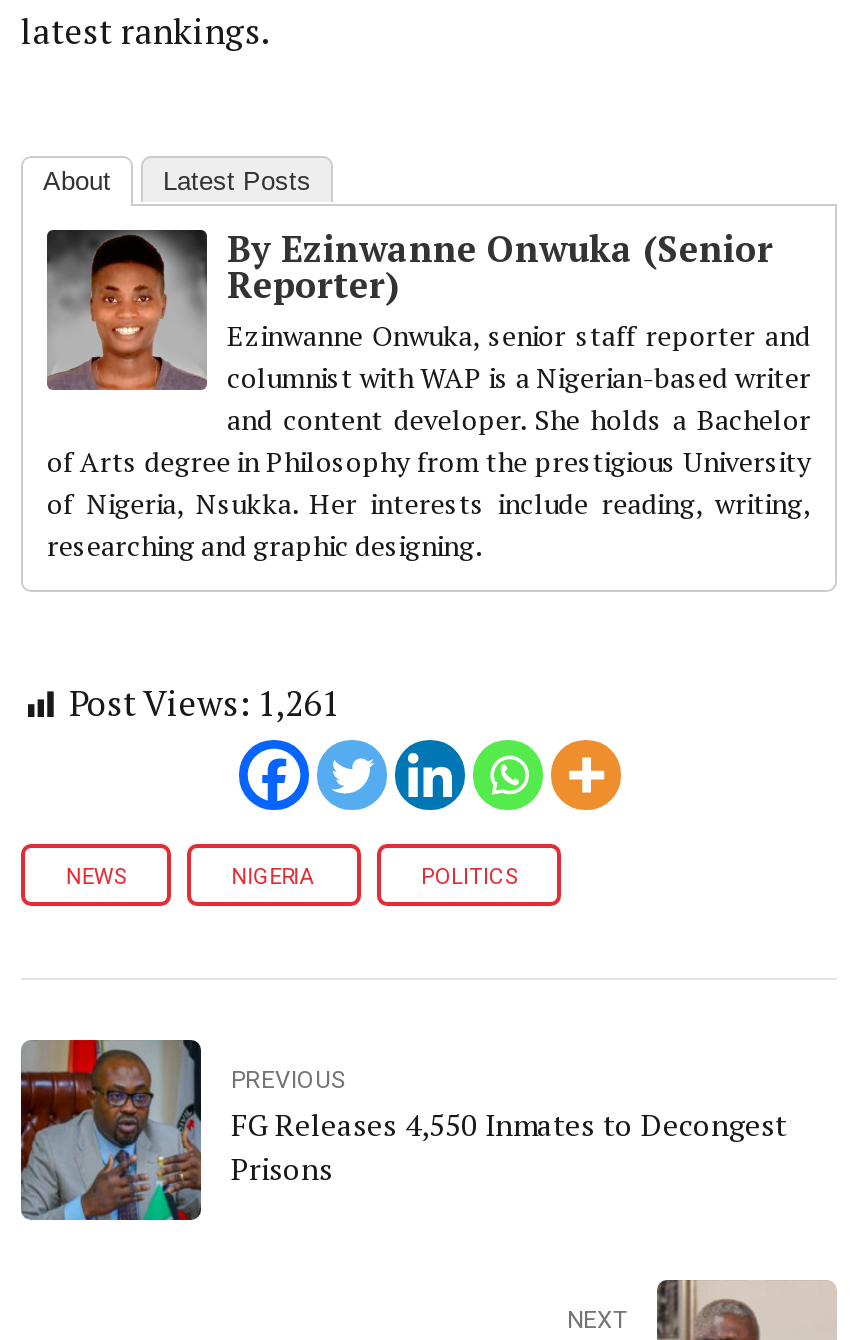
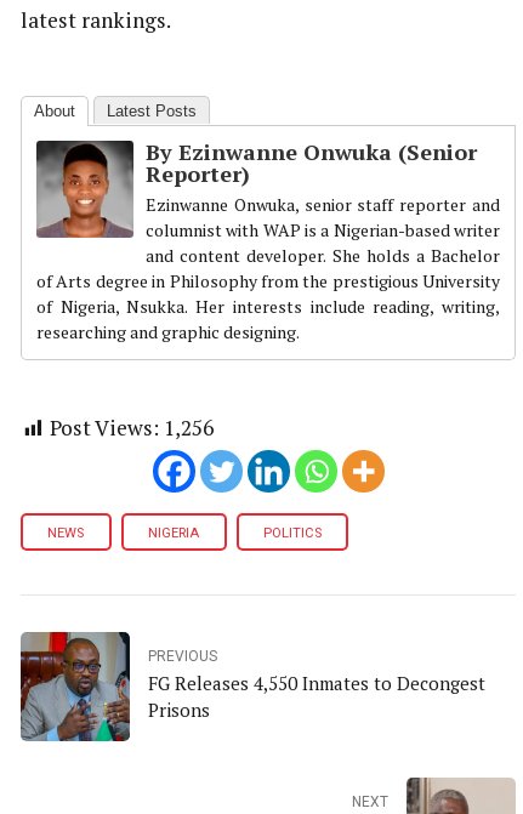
[69,680,339,726] Post Views: 1,261 -> [50,414,214,441] Post Views: 1,256

